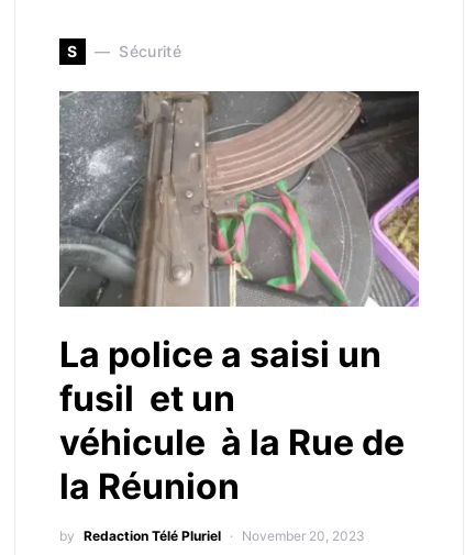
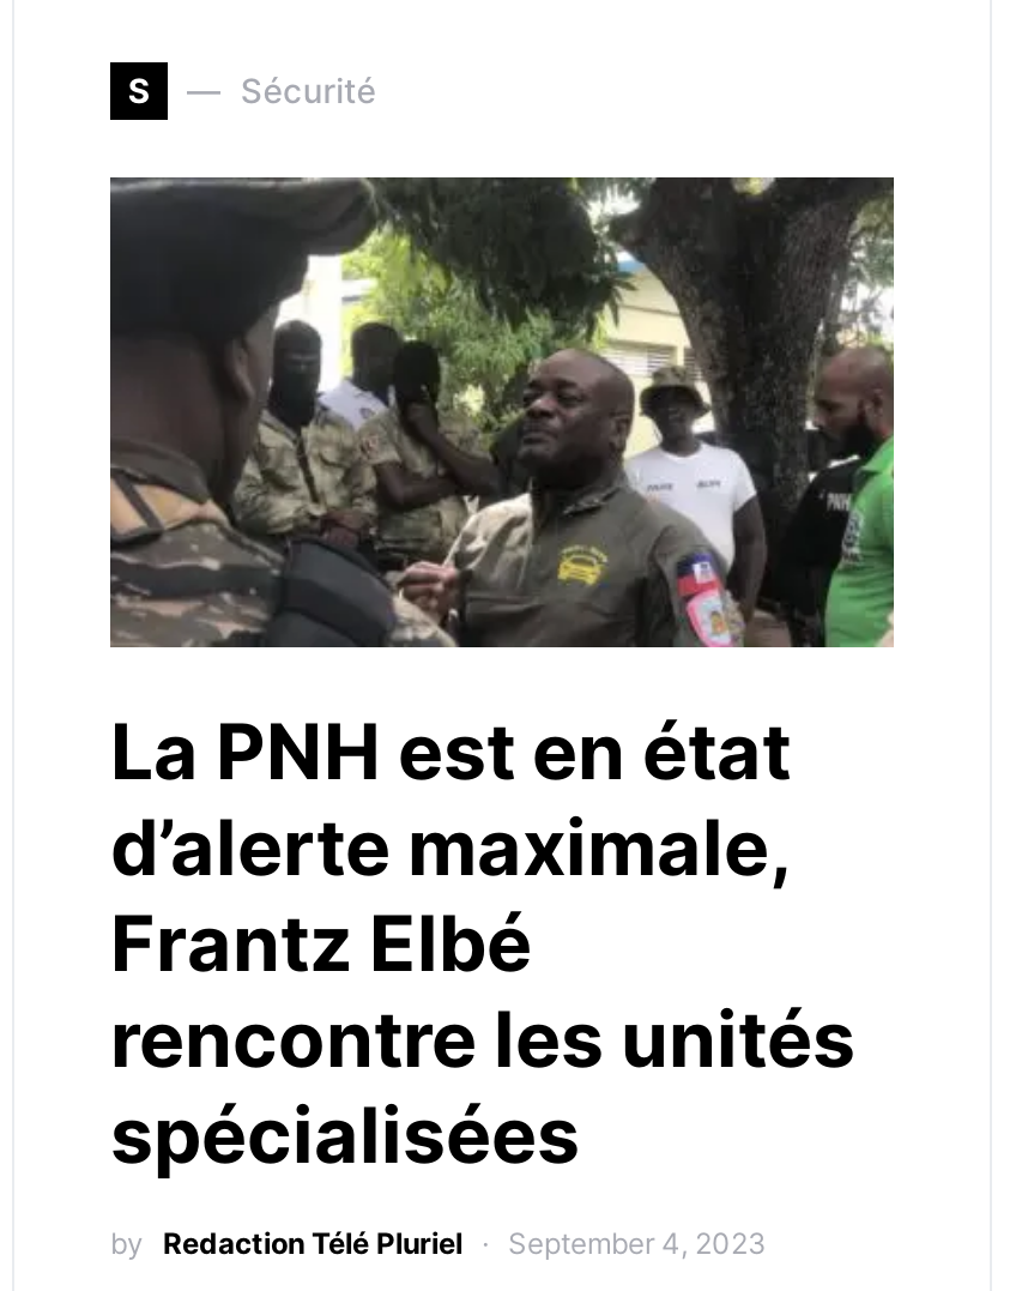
[59,91,420,507] [image] | La police a saisi un | fusil et un | véhicule à la Rue de | la Réunion -> [110,175,896,1181] [image] | La PNH est en état | d’alerte maximale, | Frantz Elbé | rencontre les unités | spécialisées
[242,527,365,544] November 20, 2023 -> [508,1224,767,1260] September 4, 2023

